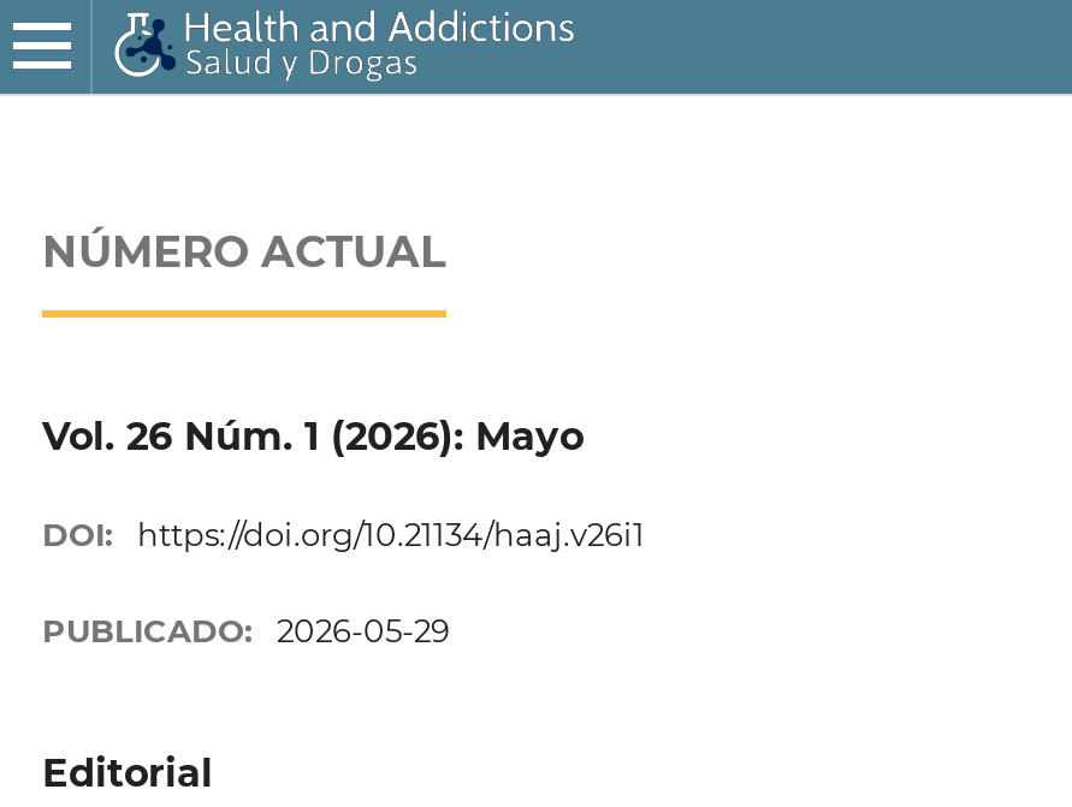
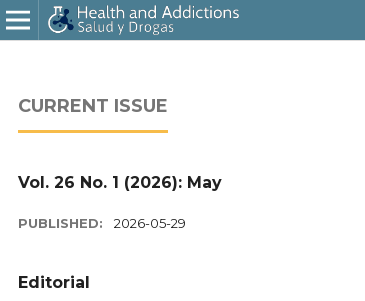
[42,226,446,279] NÚMERO ACTUAL -> [18,95,168,117] CURRENT ISSUE
[42,414,645,649] Vol. 26 Núm. 1 (2026): Mayo | DOI: https://doi.org/10.21134/haaj.v26i1 | PUBLICADO: 2026-05-29 -> [18,173,222,231] Vol. 26 No. 1 (2026): May | PUBLISHED: 2026-05-29

